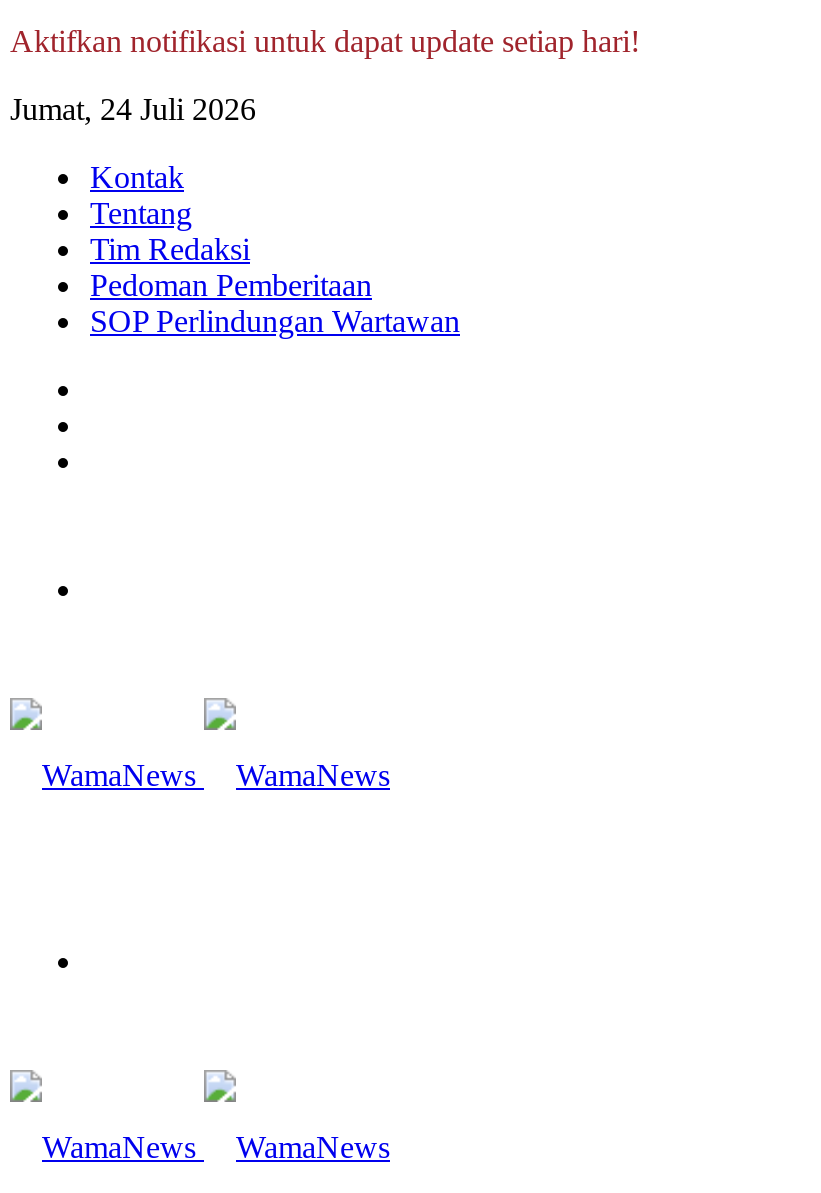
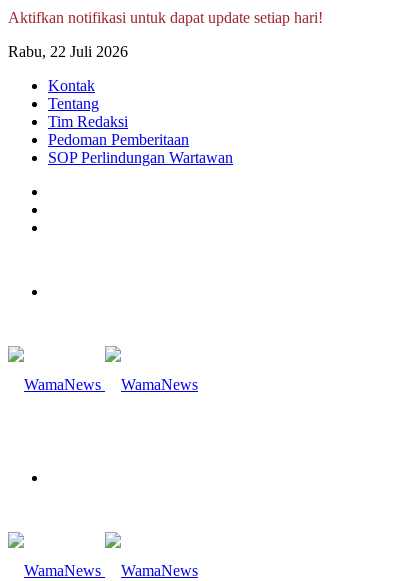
[10,92,256,126] Jumat, 24 Juli 2026 -> [8,43,128,60] Rabu, 22 Juli 2026

